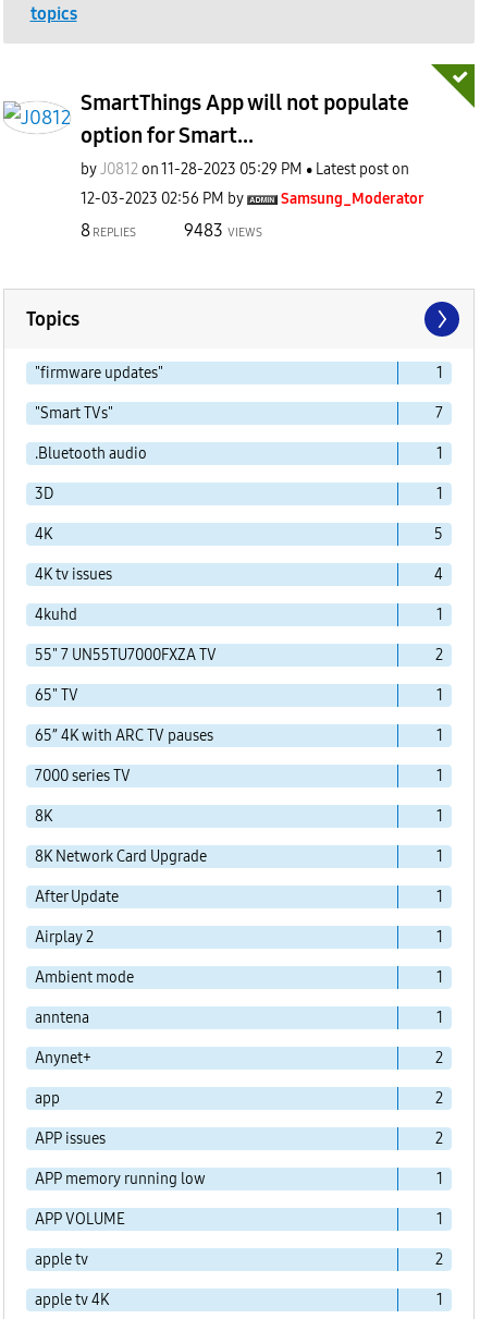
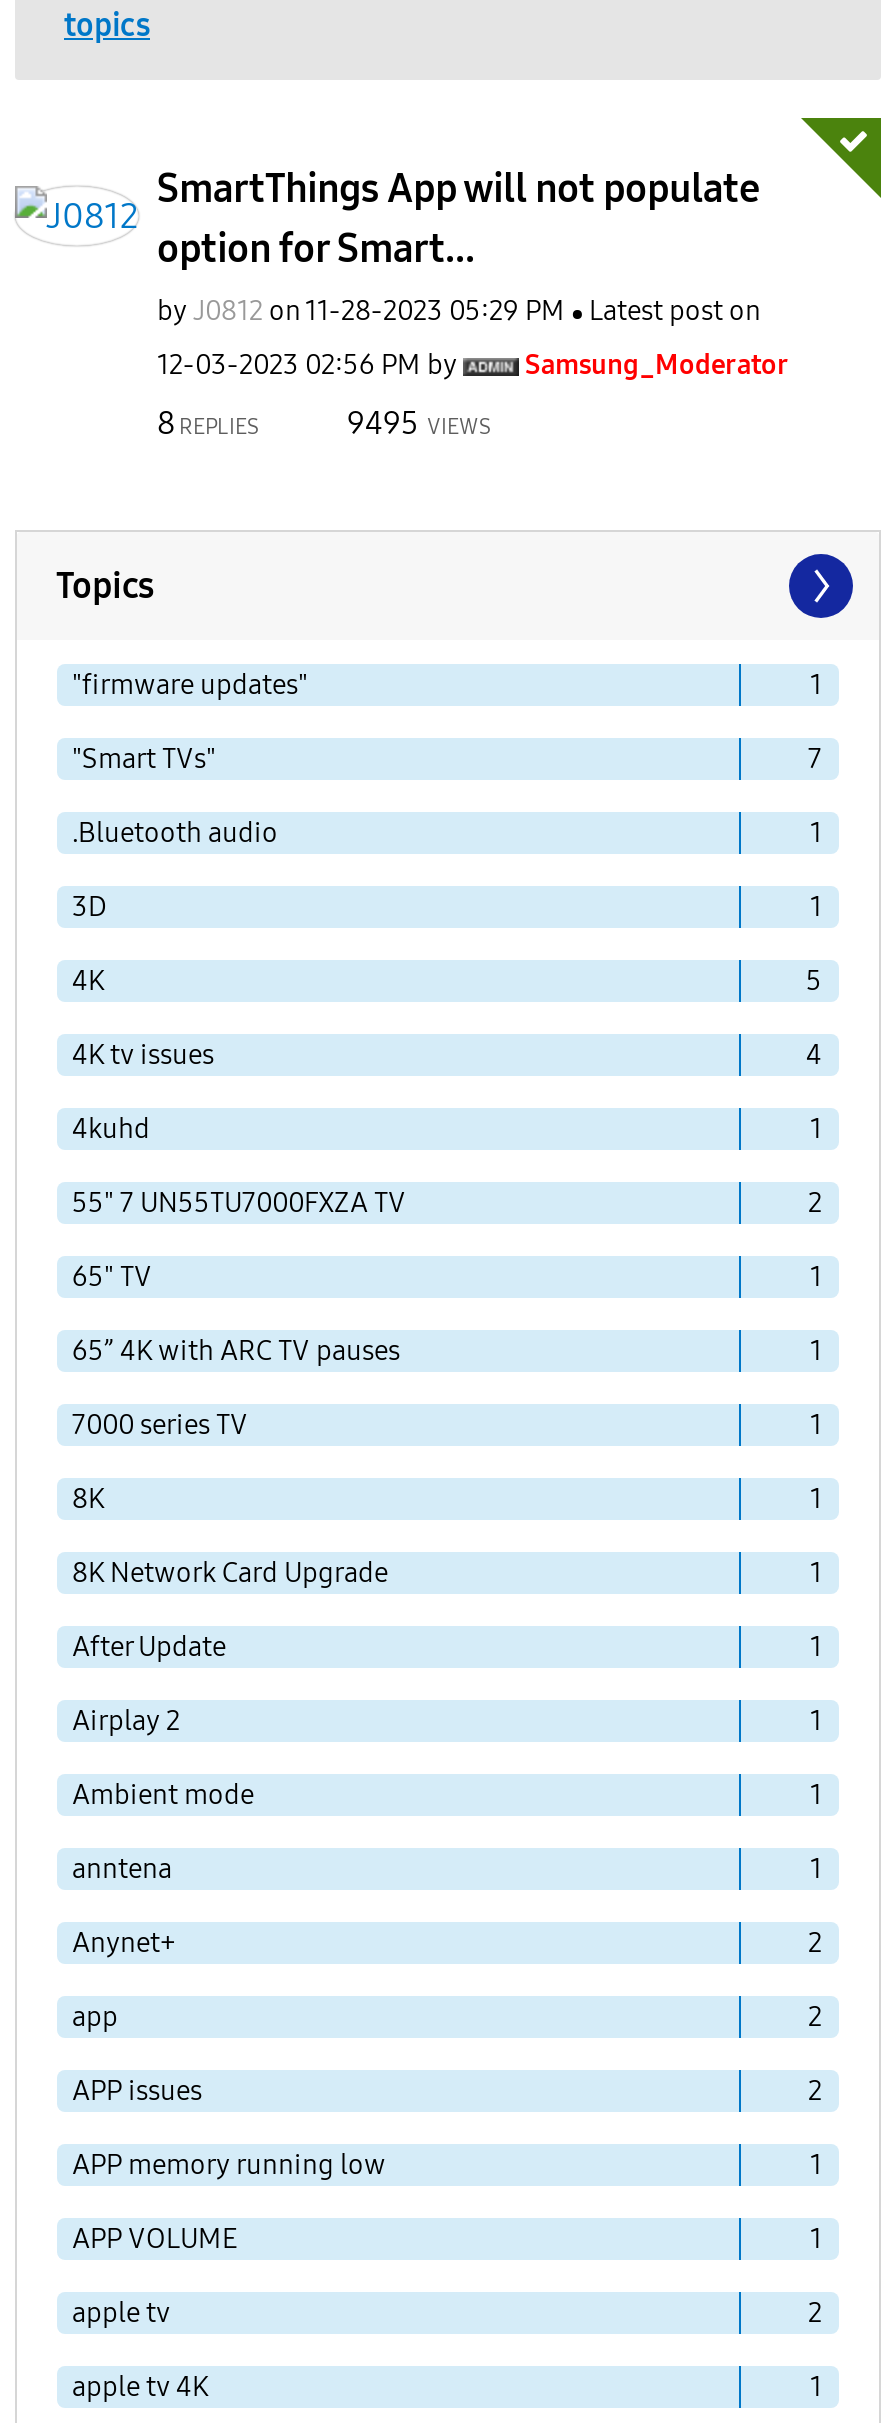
[184,219,262,240] 9483 VIEWS -> [347,403,491,441] 9495 VIEWS

